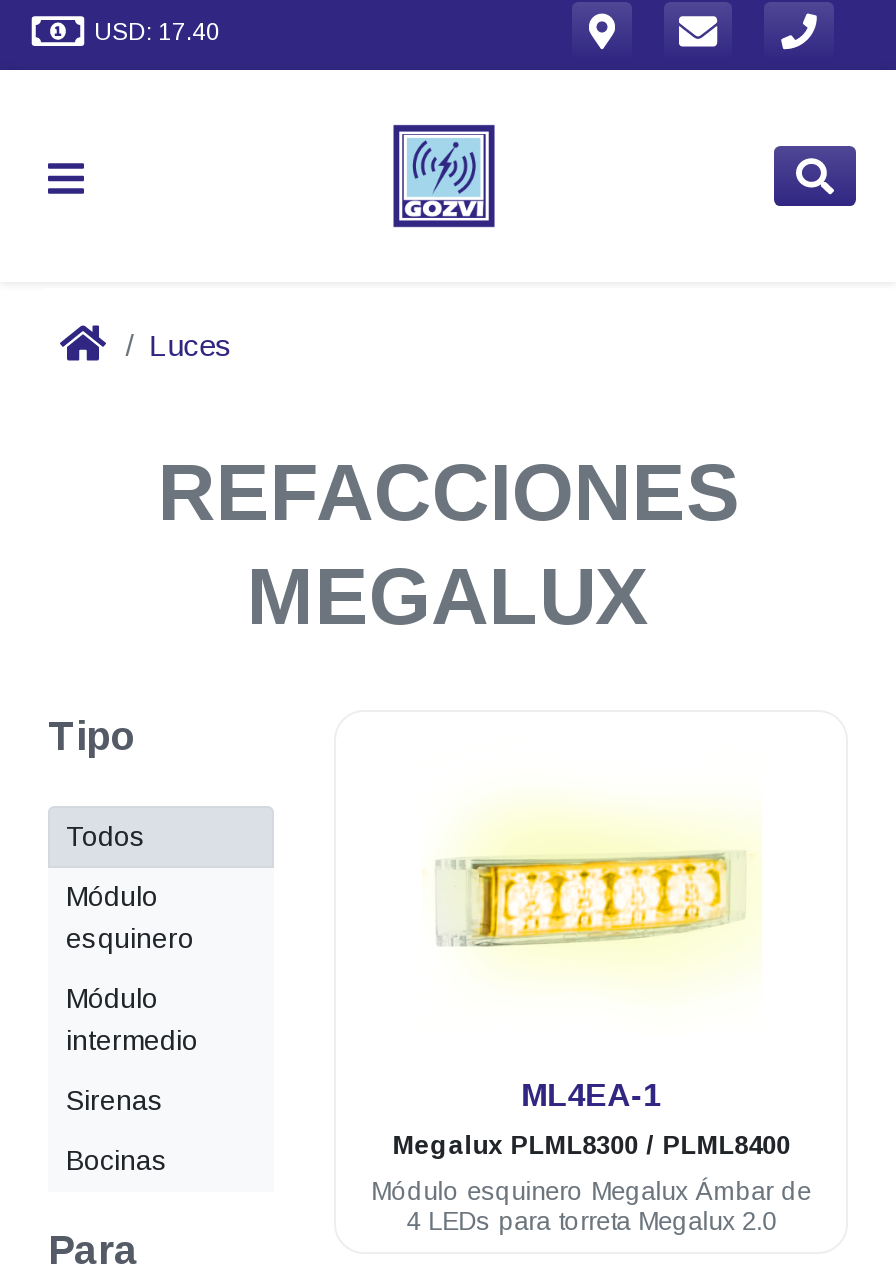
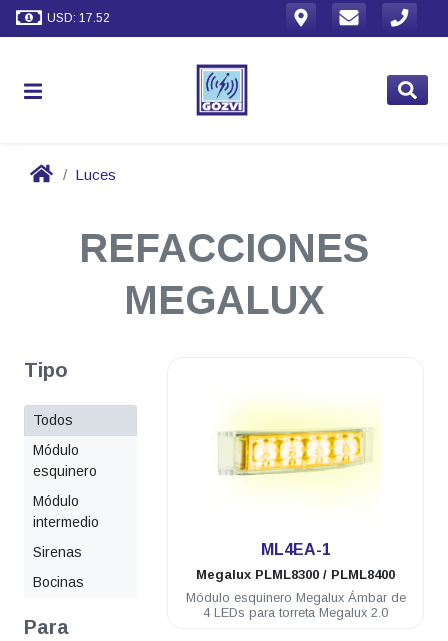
[94,17,220,45] USD: 17.40 -> [47,10,110,24] USD: 17.52

